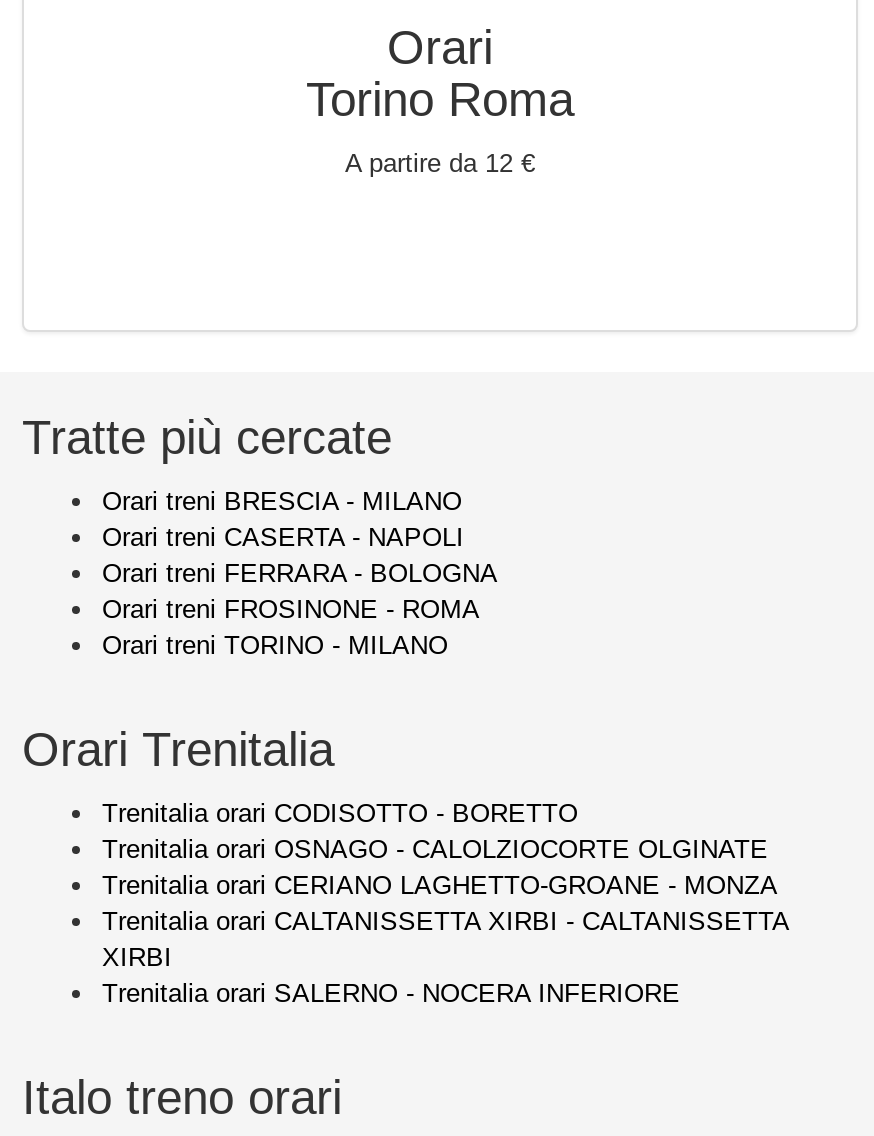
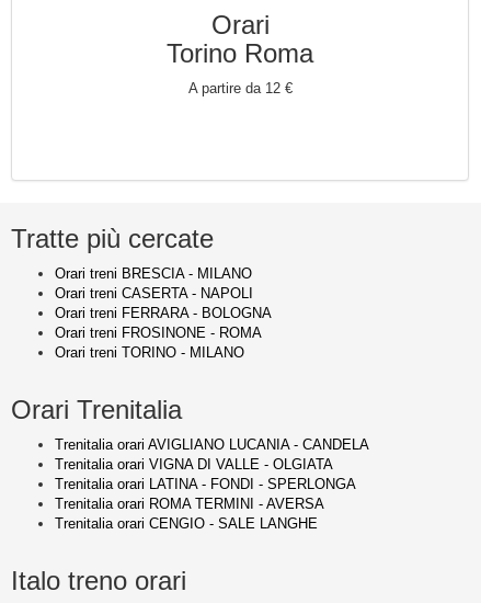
[102,798,788,1008] Trenitalia orari CODISOTTO - BORETTO | Trenitalia orari OSNAGO - CALOLZIOCORTE OLGINATE | Trenitalia orari CERIANO LAGHETTO-GROANE - MONZA | Trenitalia orari CALTANISSETTA XIRBI - CALTANISSETTA | XIRBI | Trenitalia orari SALERNO - NOCERA INFERIORE -> [55,436,369,532] Trenitalia orari AVIGLIANO LUCANIA - CANDELA | Trenitalia orari VIGNA DI VALLE - OLGIATA | Trenitalia orari LATINA - FONDI - SPERLONGA | Trenitalia orari ROMA TERMINI - AVERSA | Trenitalia orari CENGIO - SALE LANGHE

